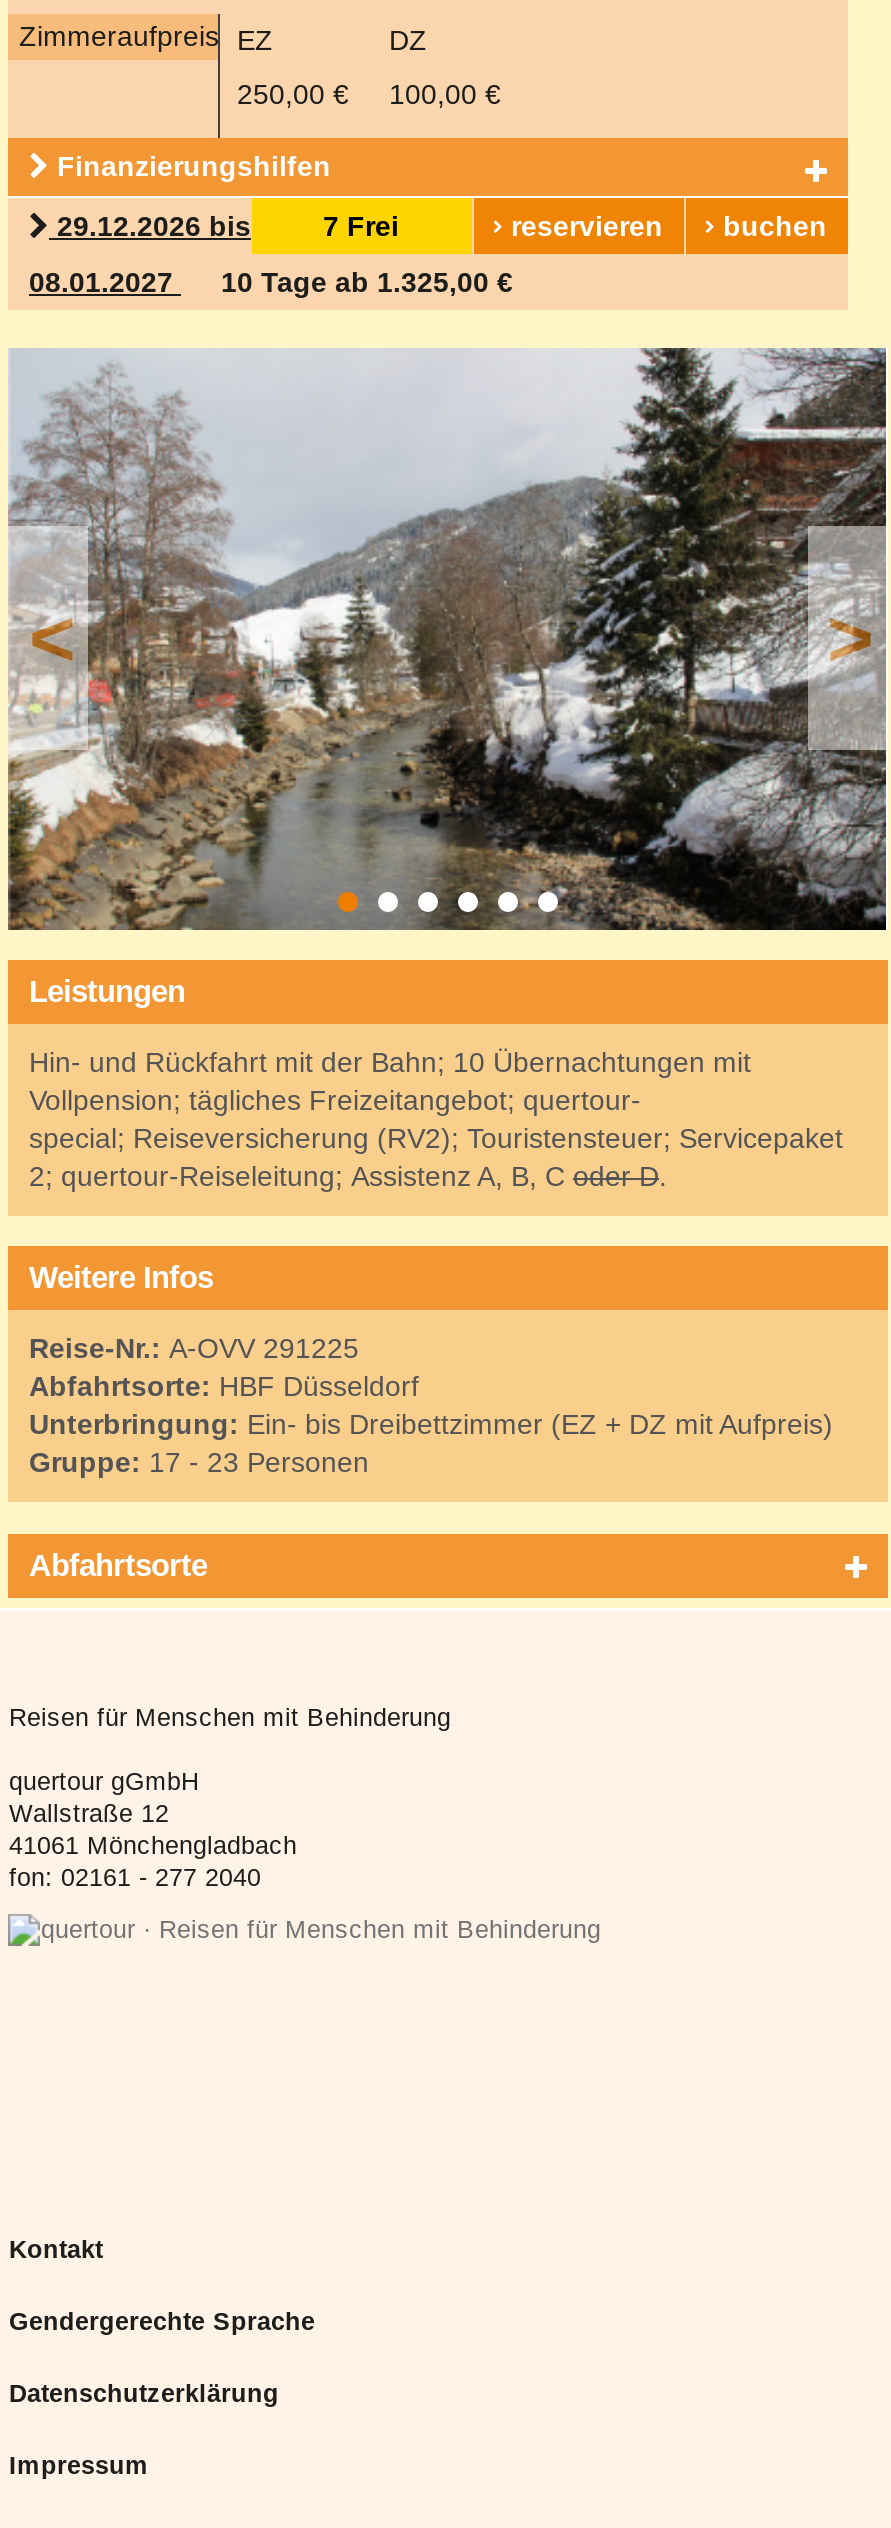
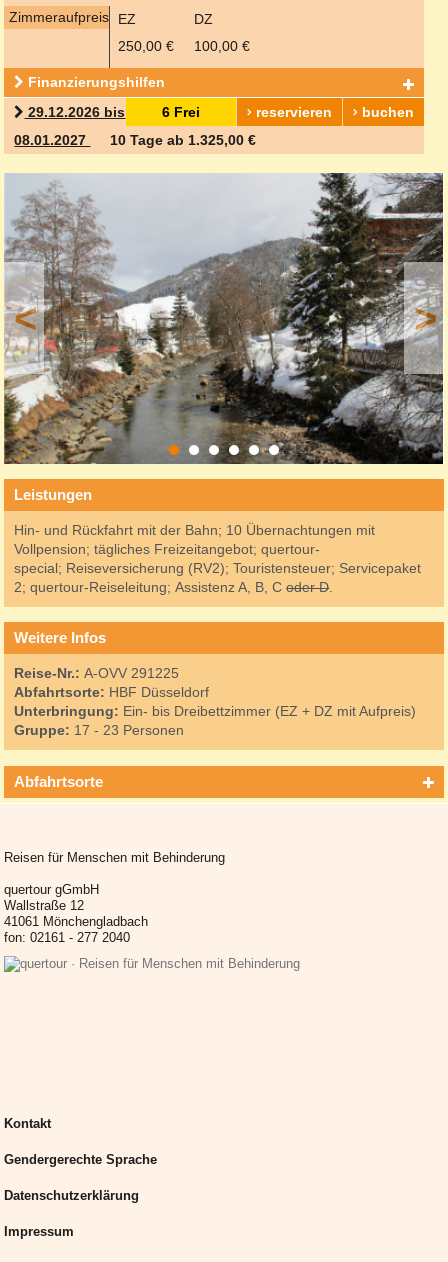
[323,210,399,242] 7 Frei -> [161,104,199,120] 6 Frei

